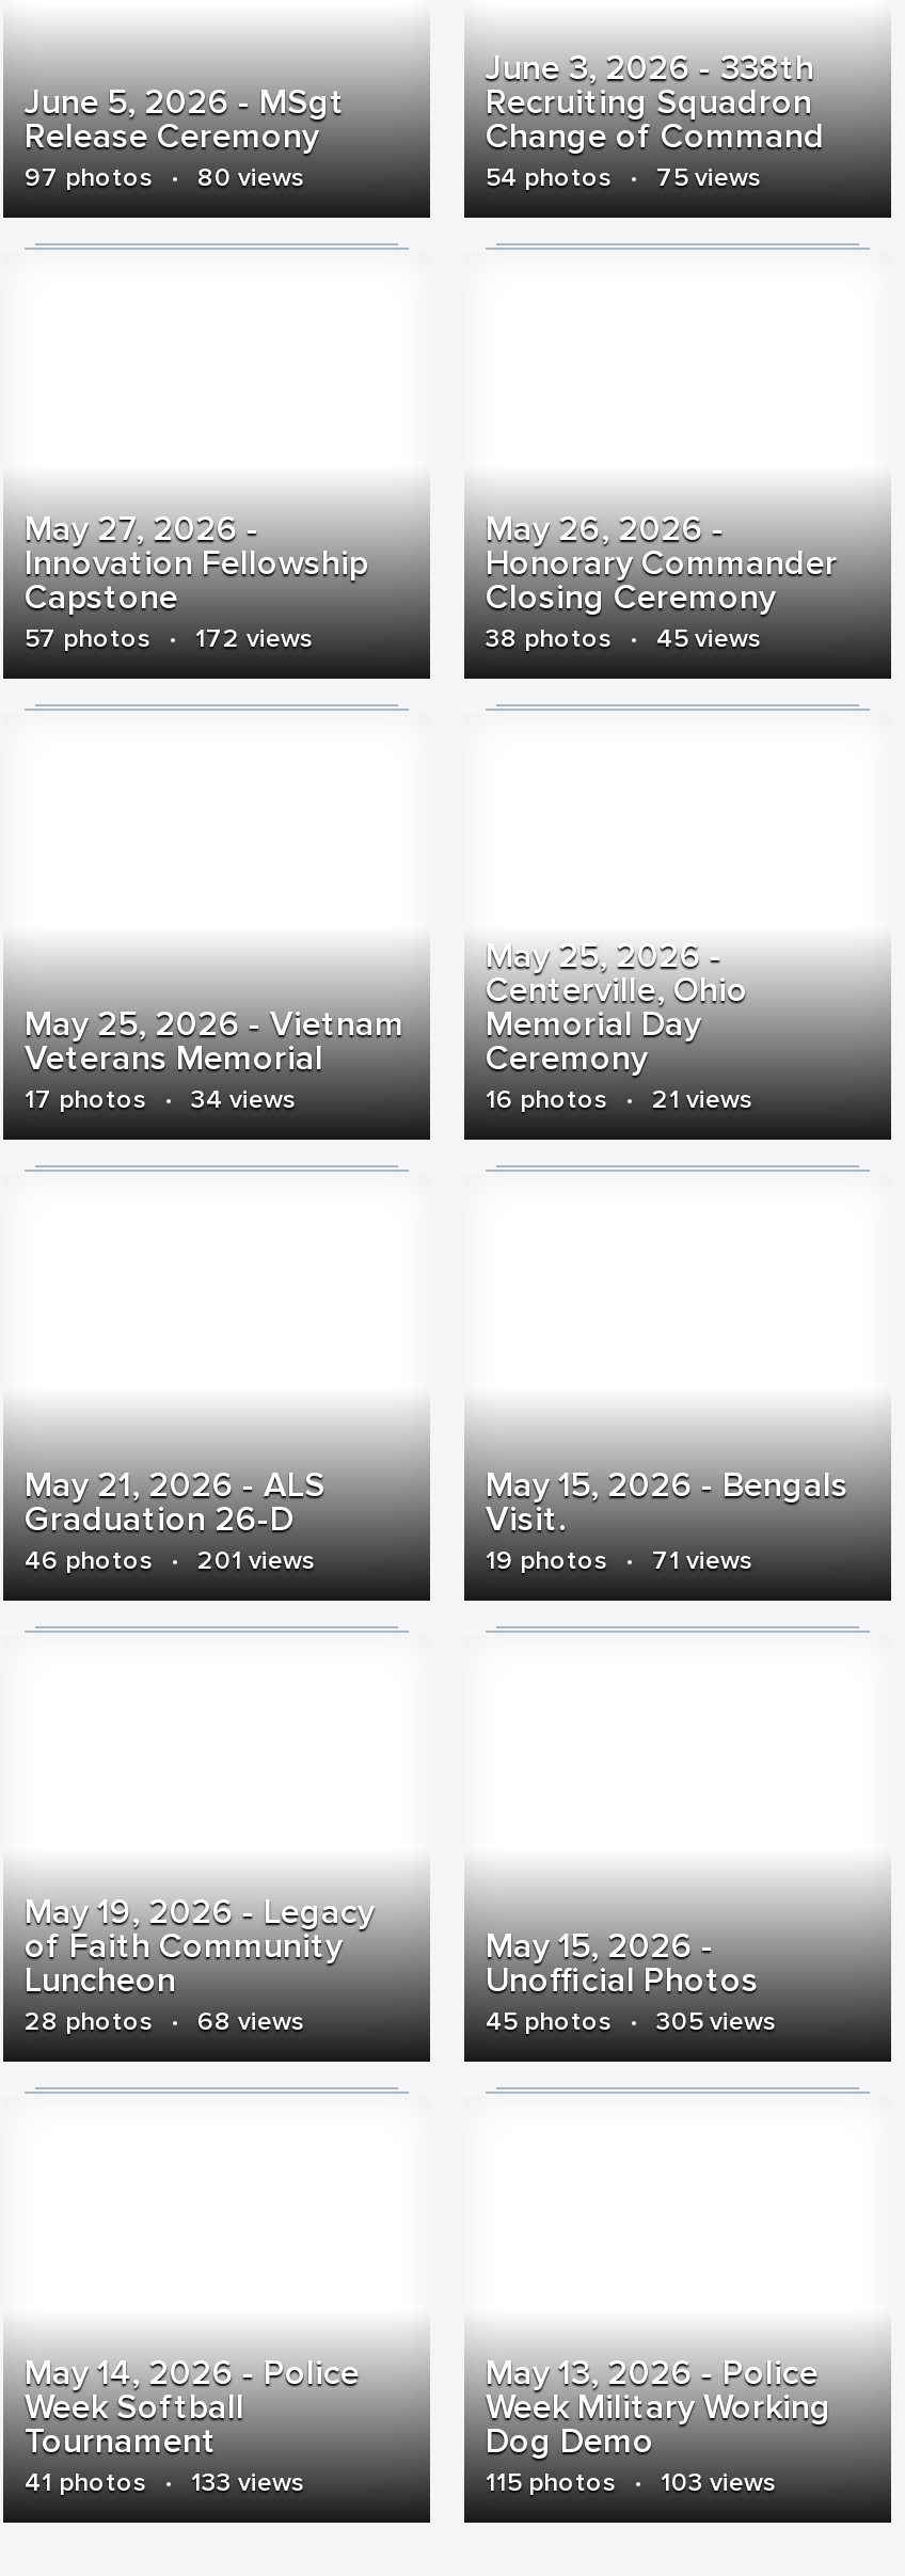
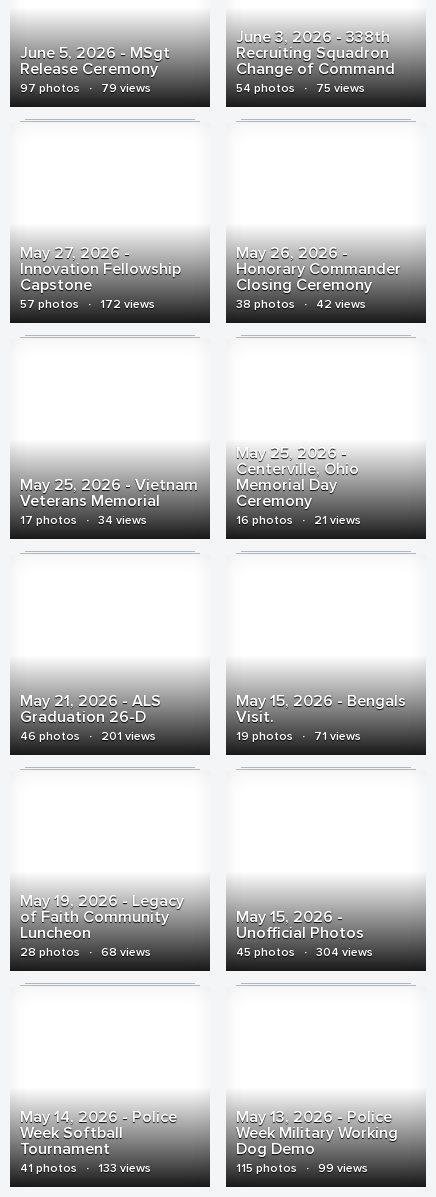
[25,162,304,194] 97 photos · 80 views -> [20,81,151,96] 97 photos · 79 views
[486,623,761,655] 38 photos · 45 views -> [236,297,366,312] 38 photos · 42 views
[486,2006,776,2038] 45 photos · 305 views -> [236,945,373,960] 45 photos · 304 views
[486,2467,776,2499] 115 photos · 103 views -> [236,1161,368,1176] 115 photos · 99 views

